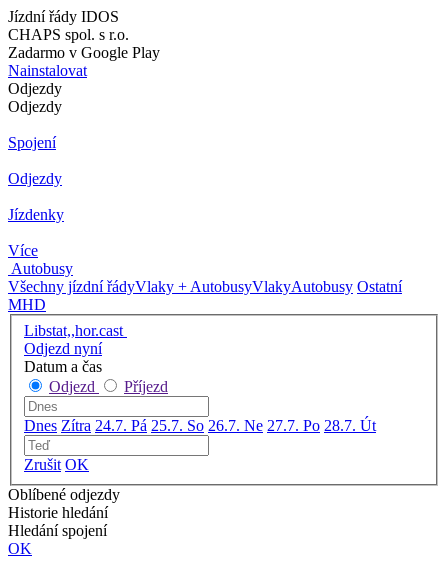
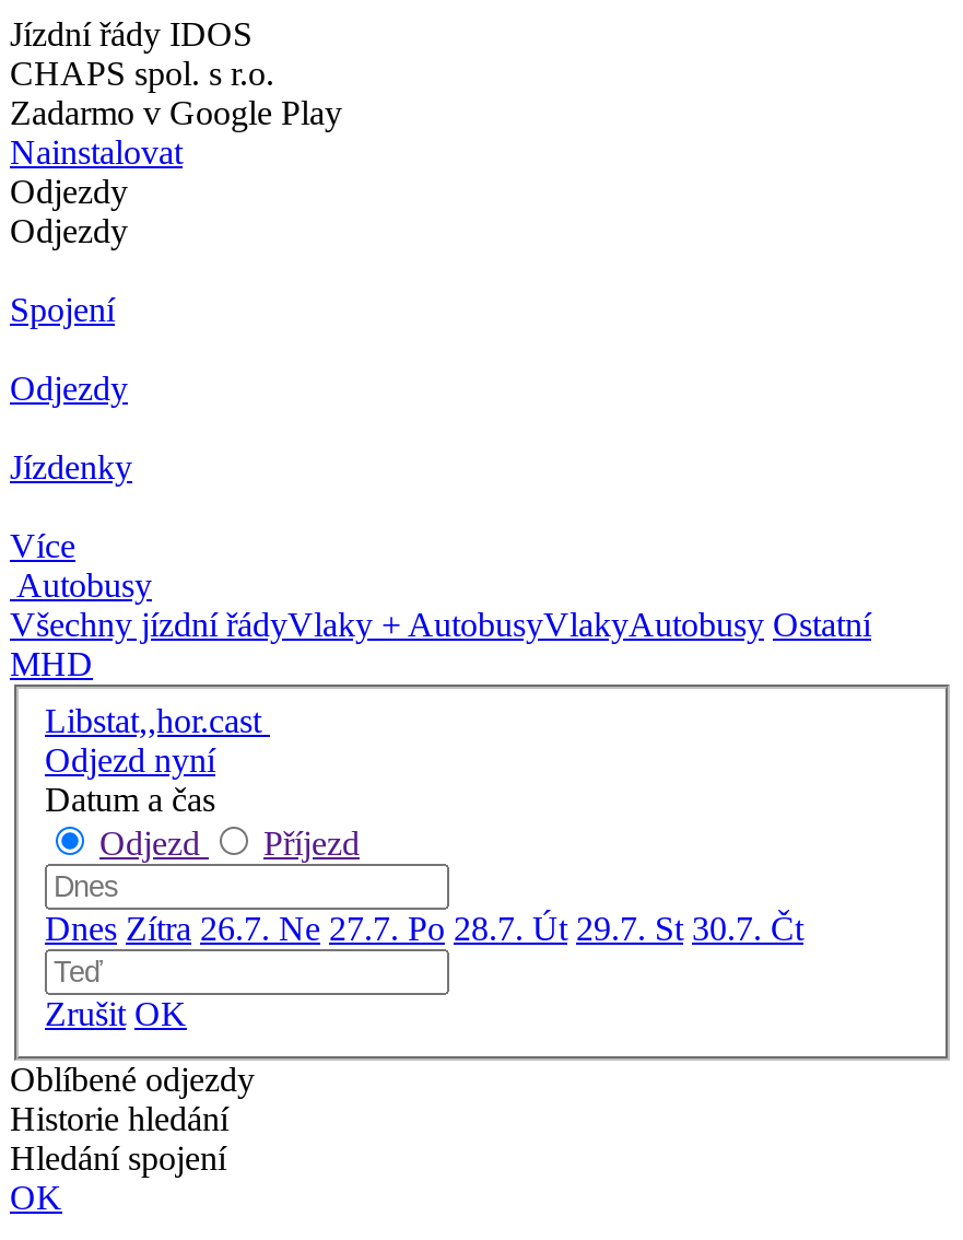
[24,417,376,434] Dnes Zítra 24.7. Pá 25.7. So 26.7. Ne 27.7. Po 28.7. Út -> [45,909,803,946] Dnes Zítra 26.7. Ne 27.7. Po 28.7. Út 29.7. St 30.7. Čt

